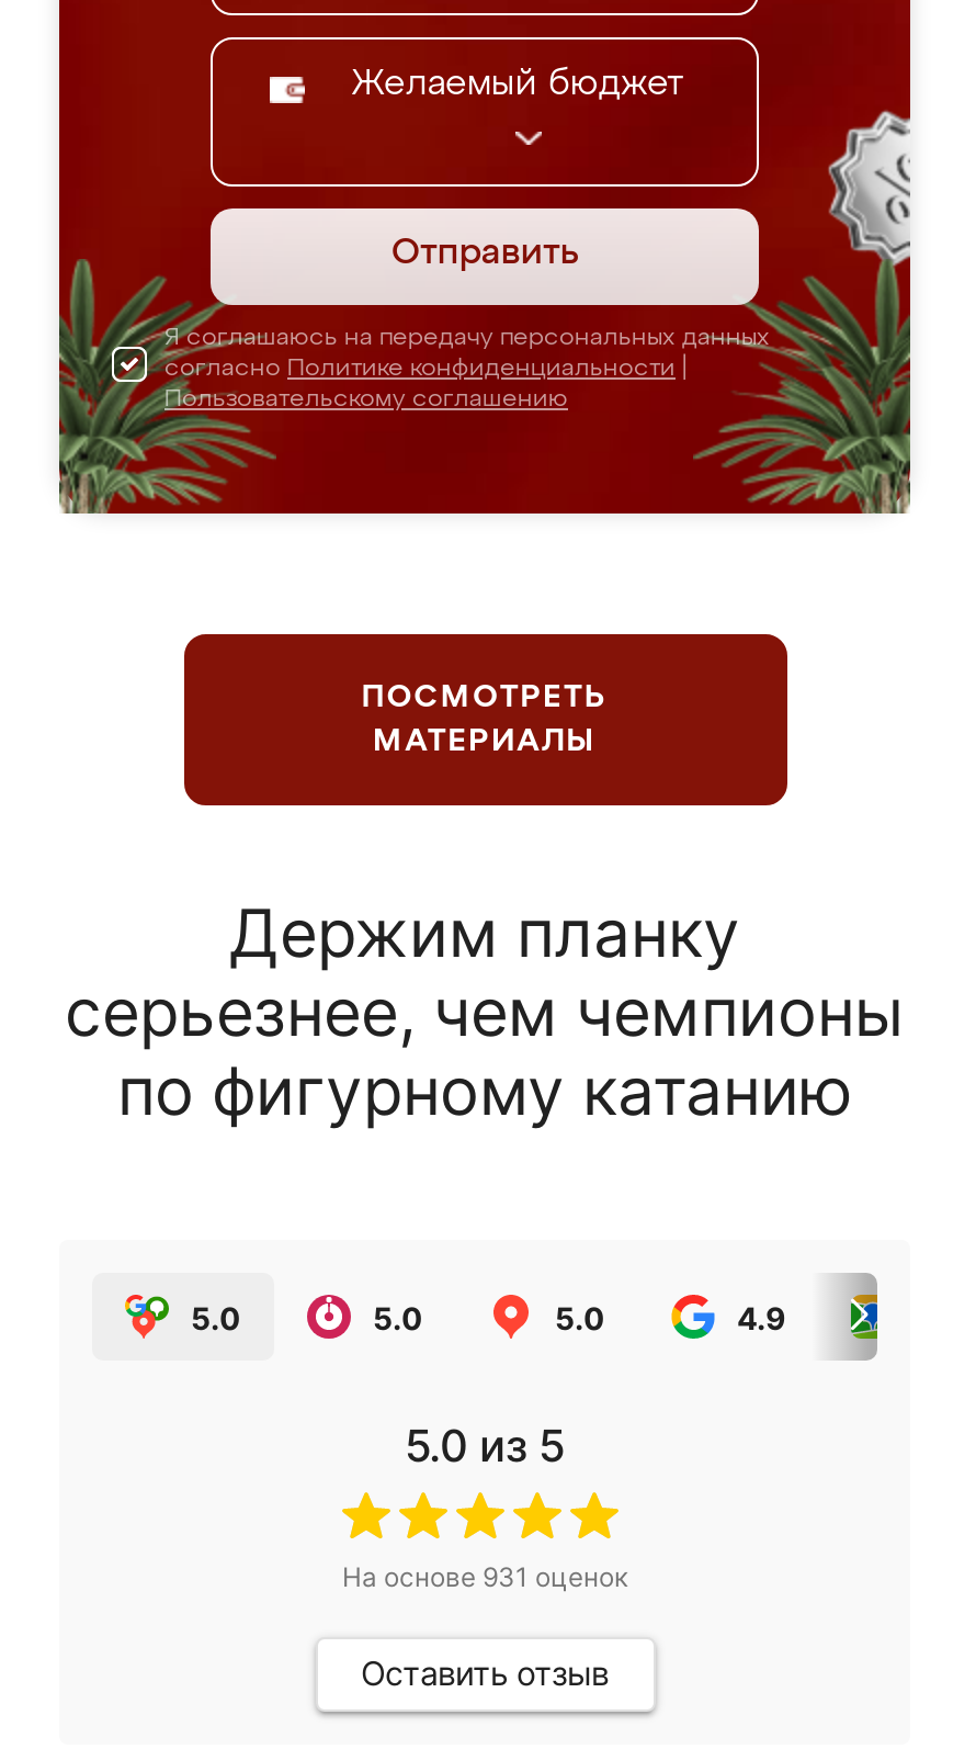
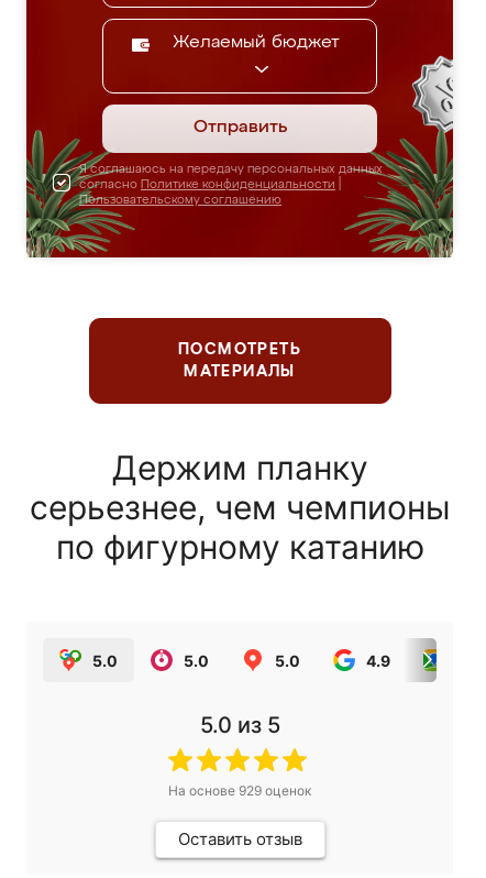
[342,1560,627,1593] На основе 931 оценок -> [168,782,311,799] На основе 929 оценок

